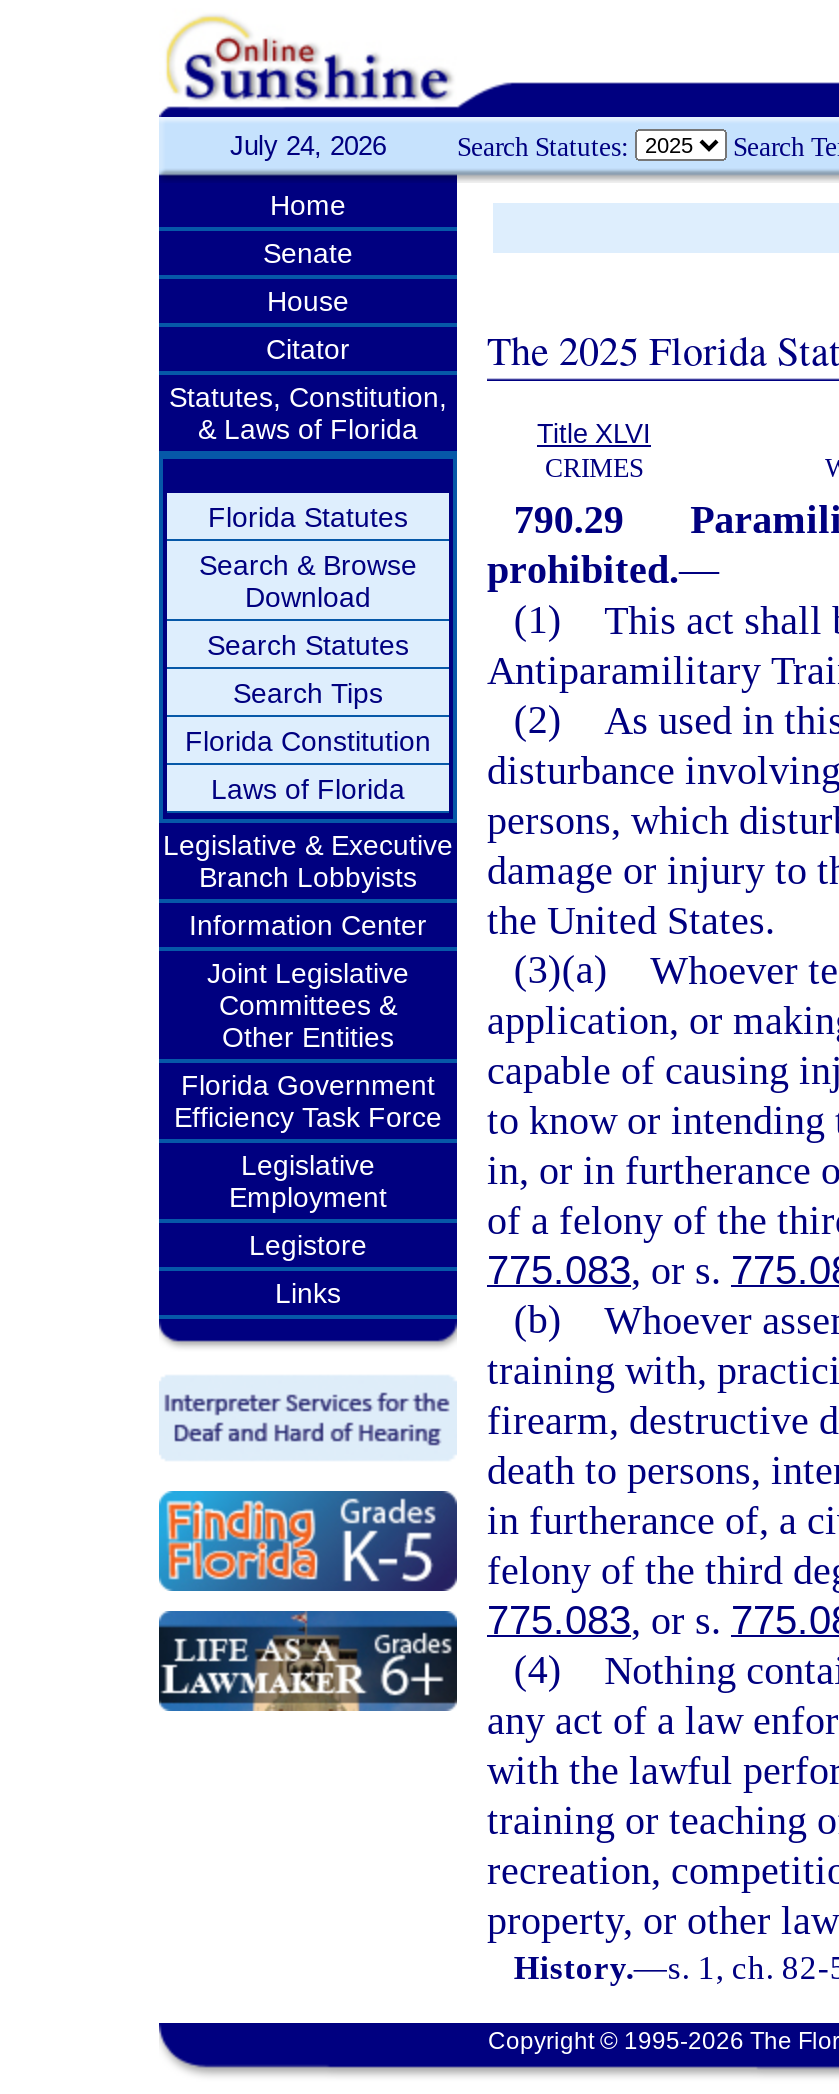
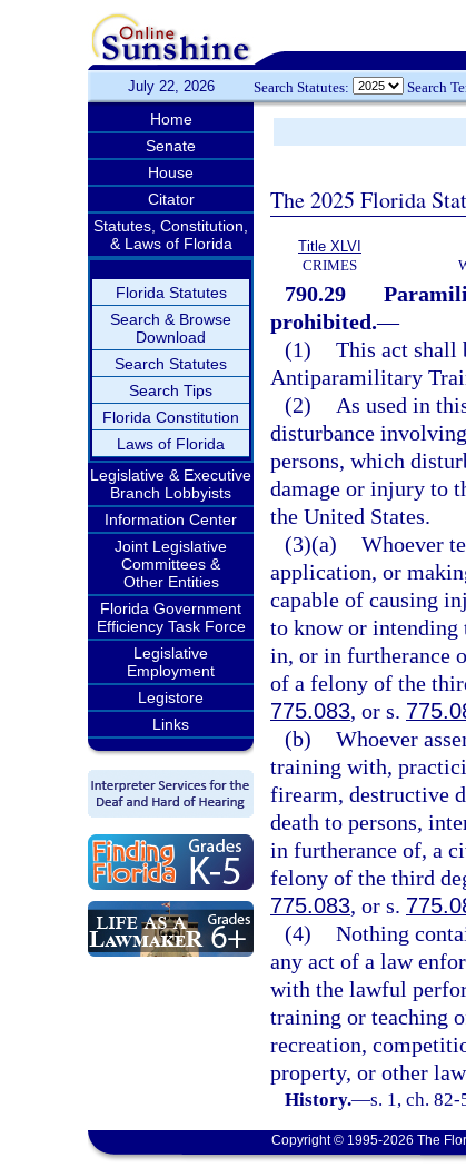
[230,131,386,161] July 24, 2026 -> [127,78,214,95] July 22, 2026

